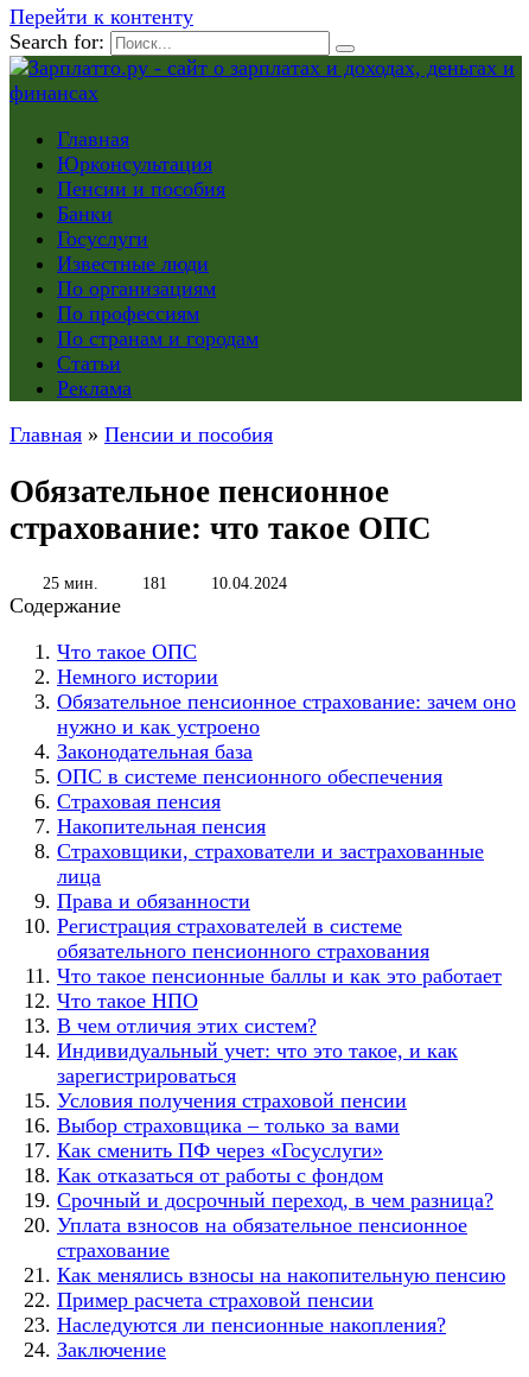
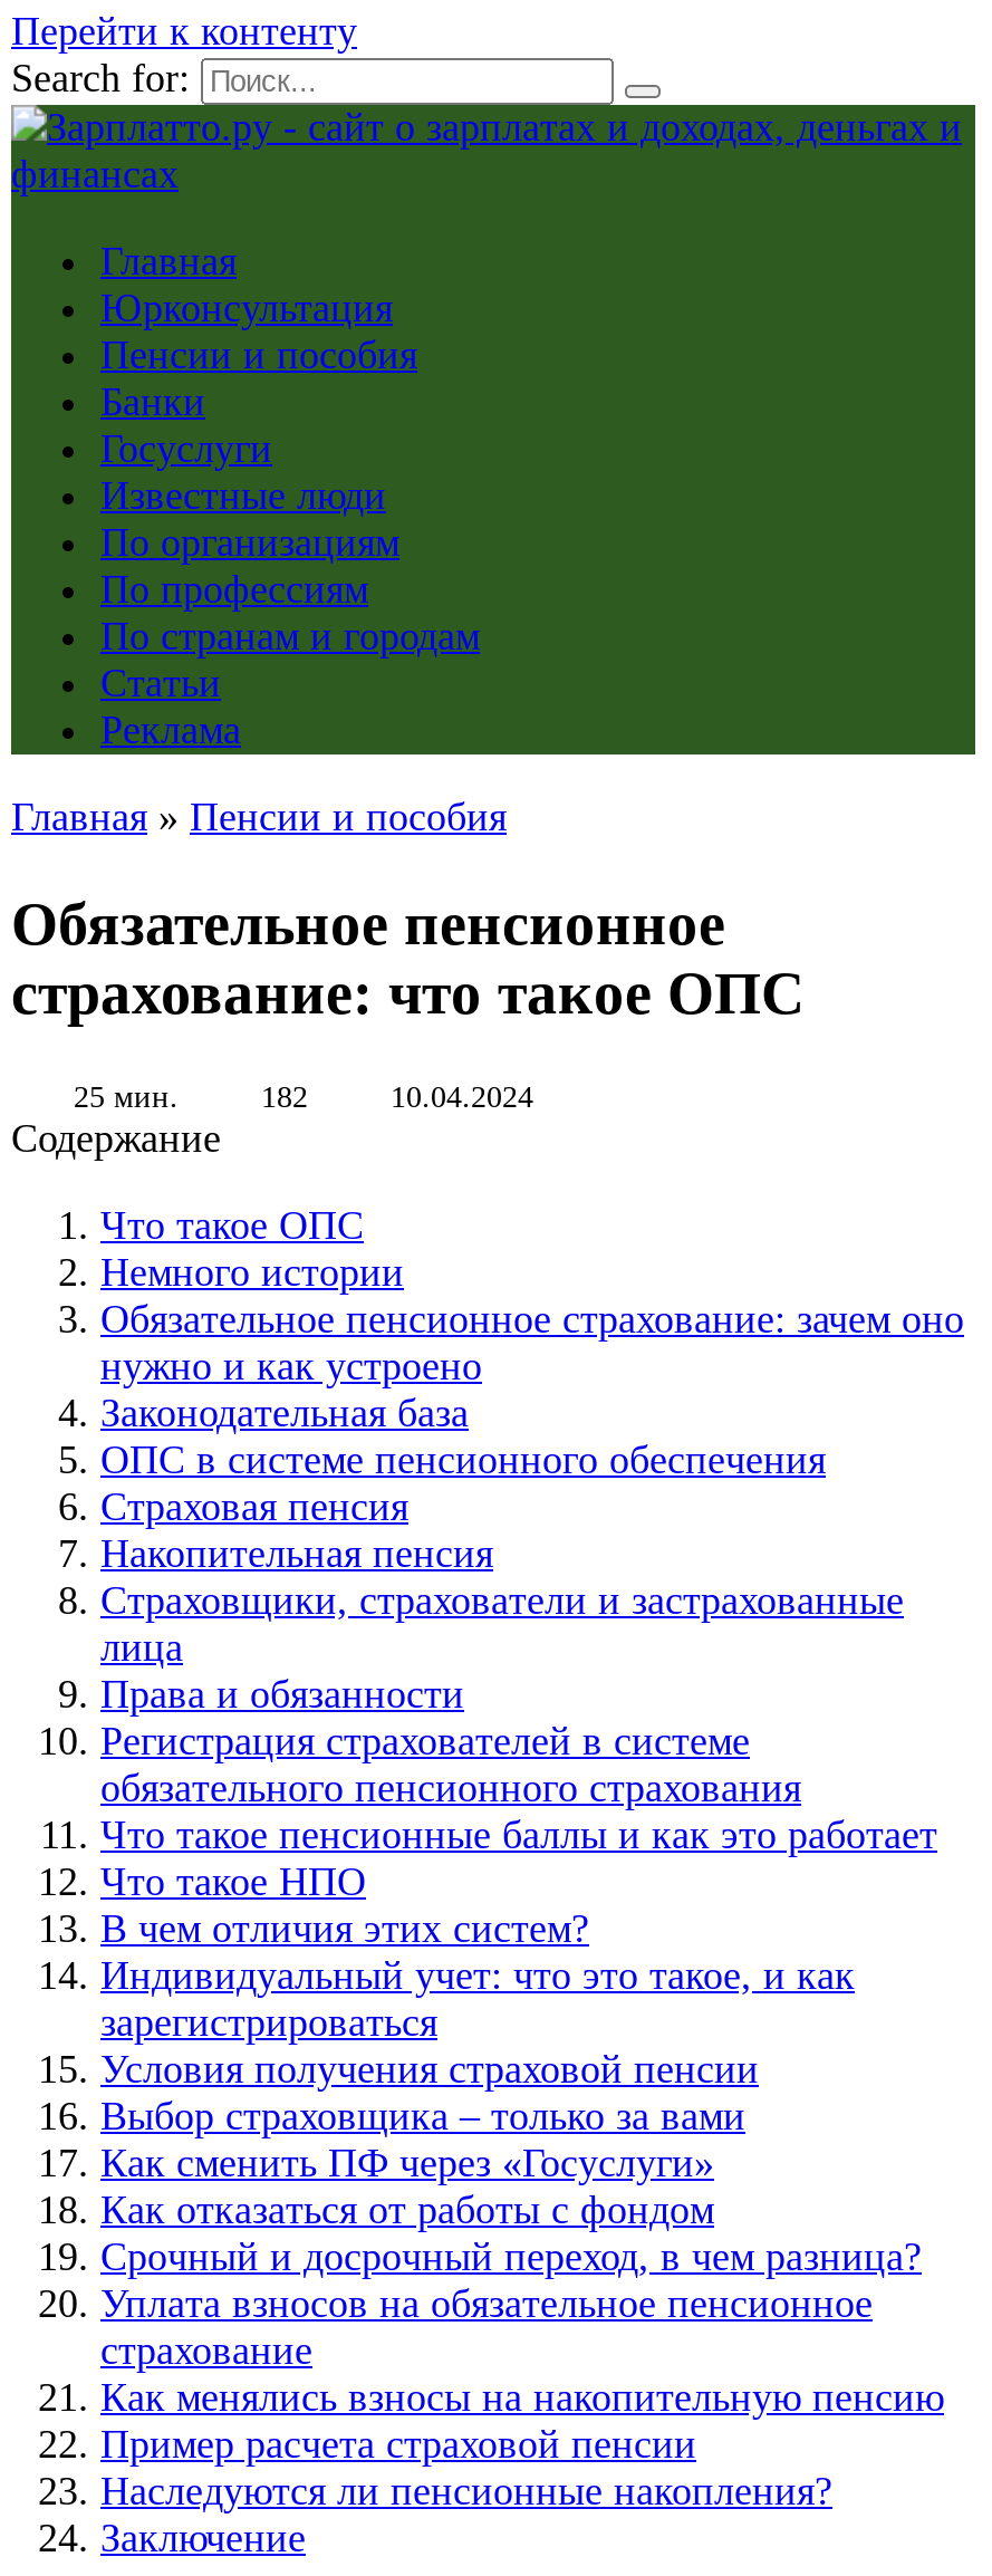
[142,574,167,592] 181 -> [261,1080,308,1113] 182

